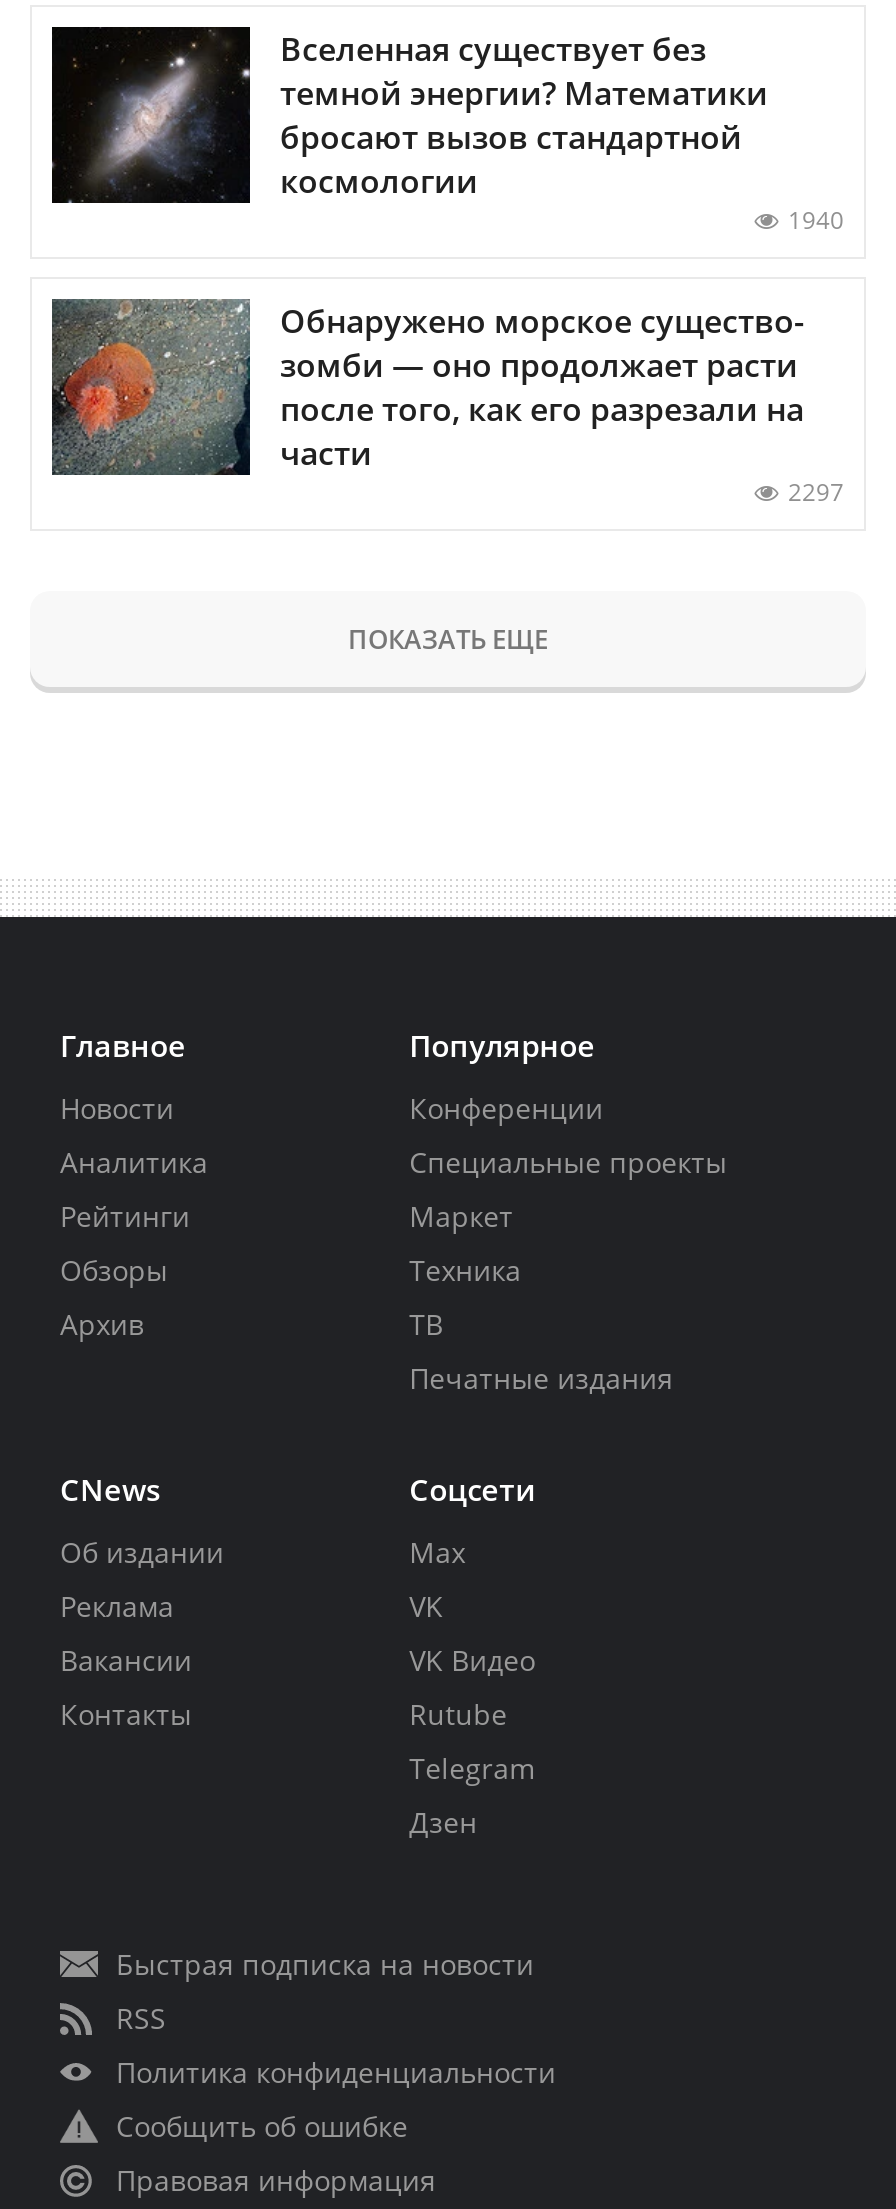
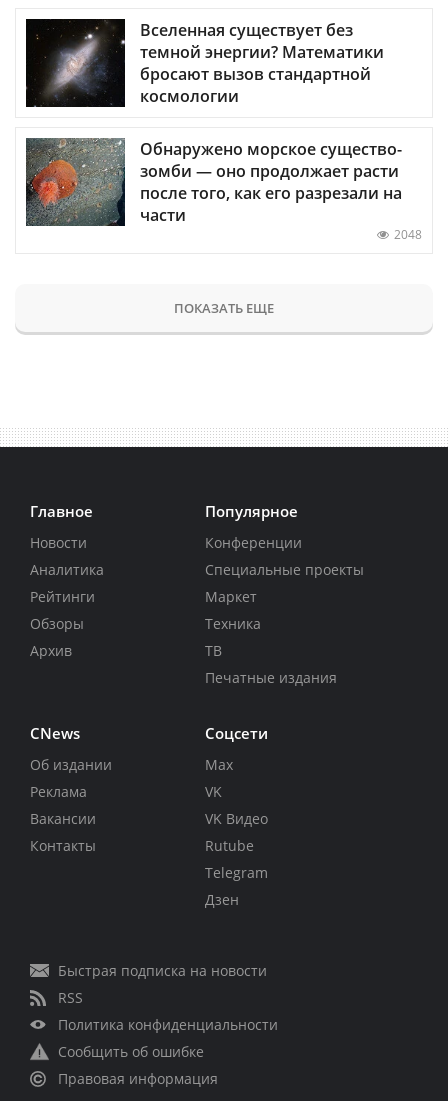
[788,203,844,237] 1940 -> none
[788,475,844,509] 2297 -> [394,226,422,243] 2048

